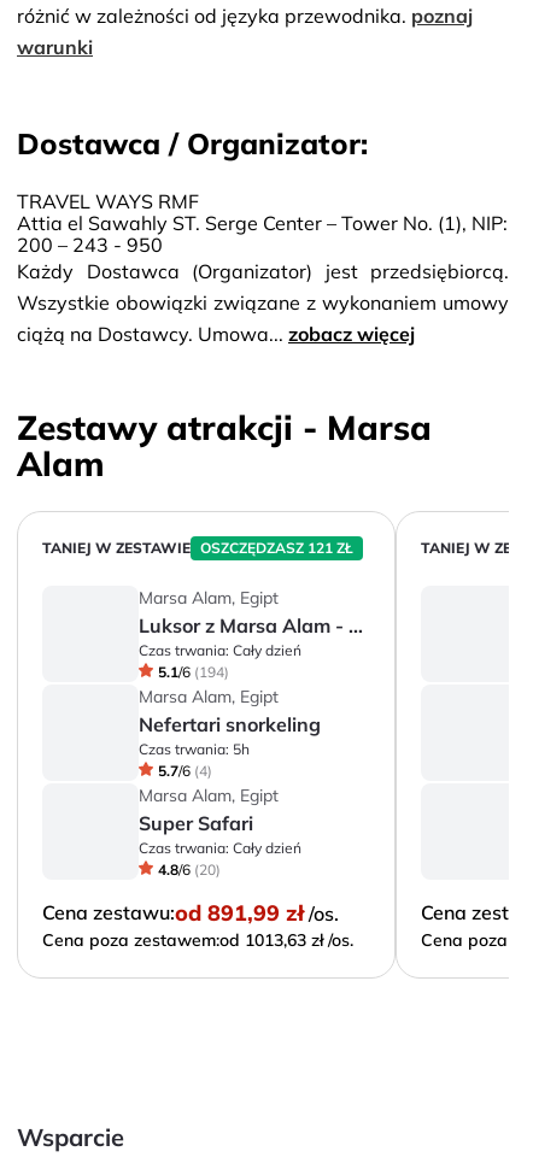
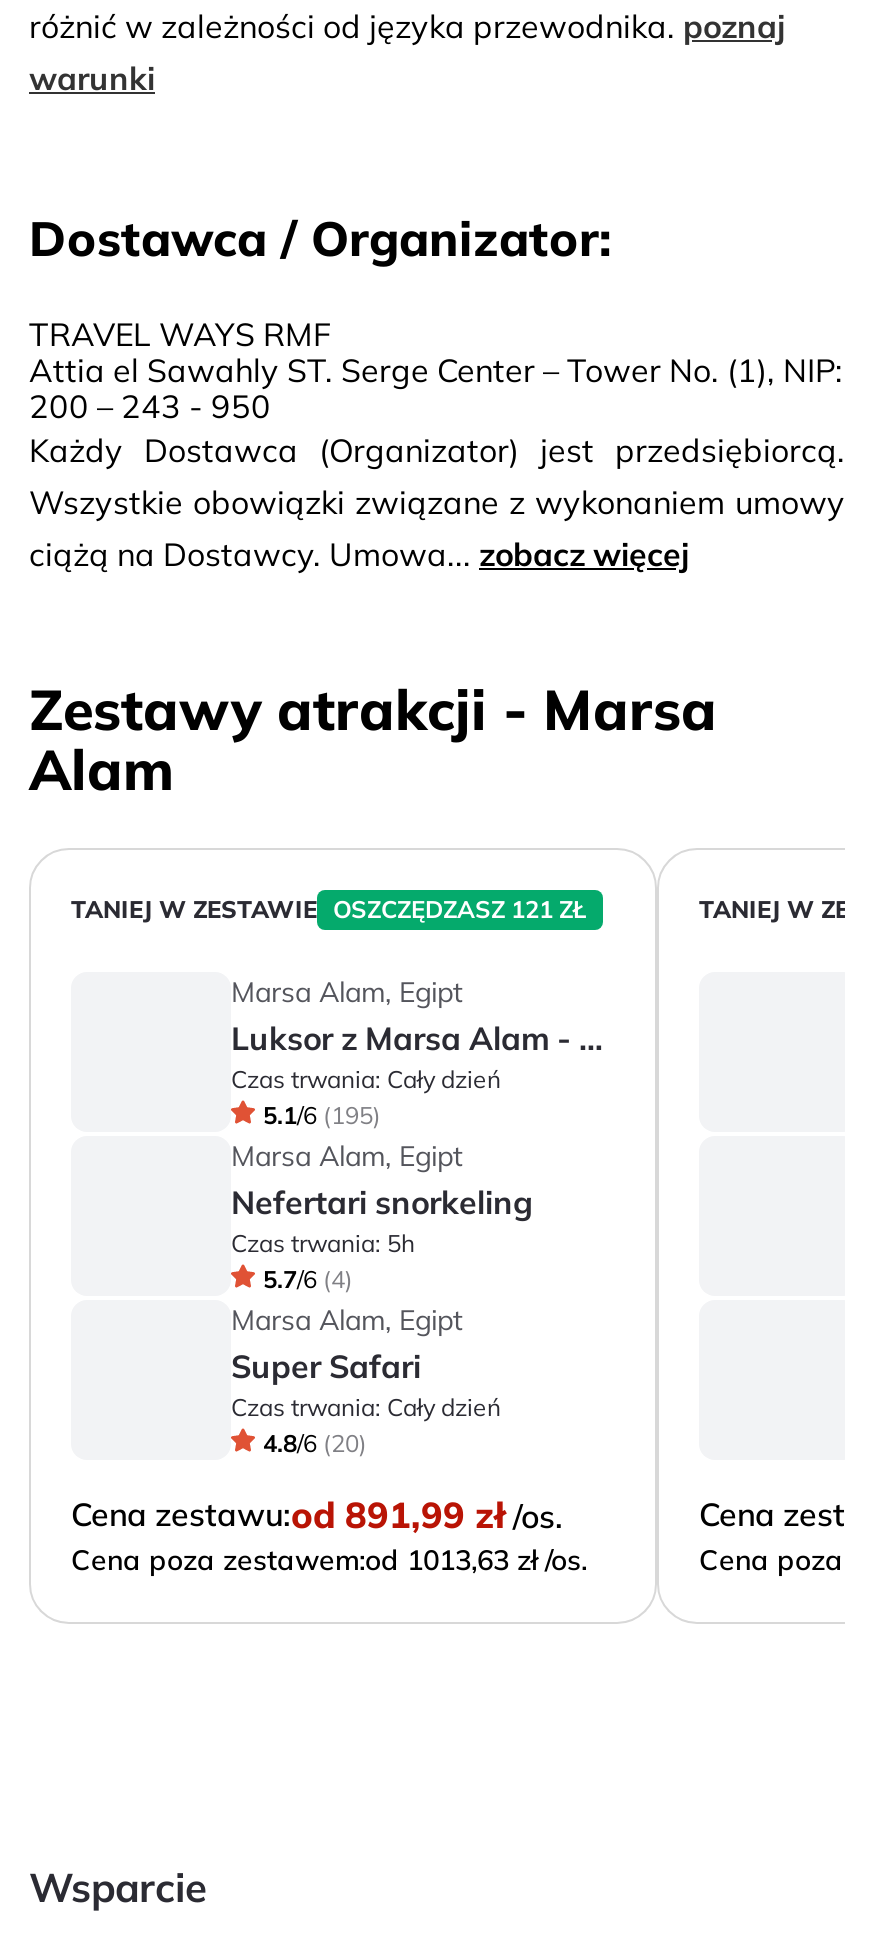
[158,663,229,681] 5.1/6 (194) -> [263,1100,381,1130] 5.1/6 (195)

